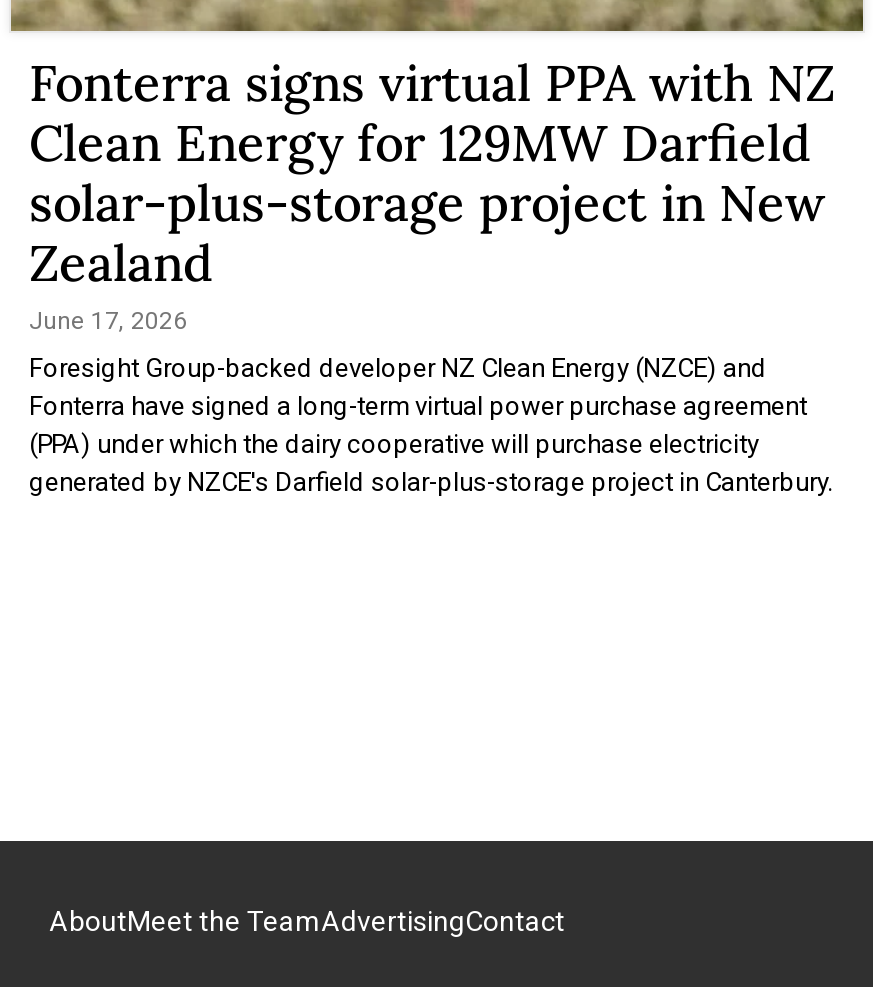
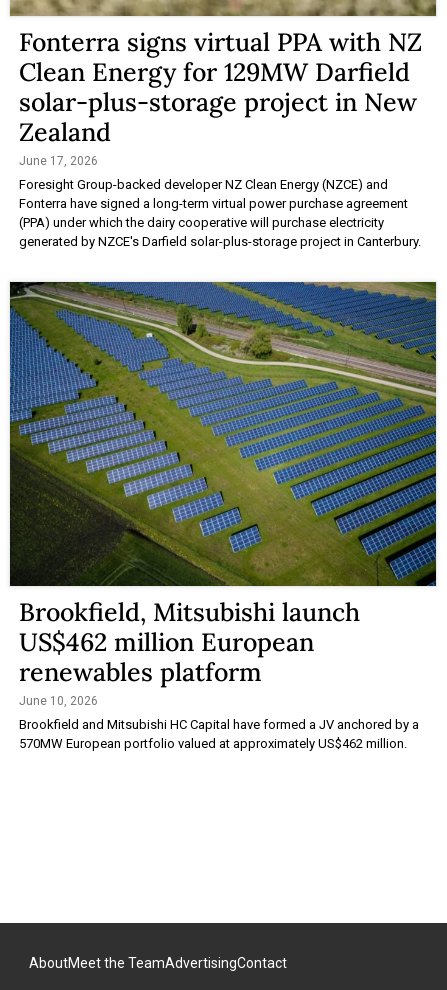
none -> [9,281,437,751] [image] | Brookfield, Mitsubishi launch | US$462 million European | renewables platform | June 10, 2026 | Brookfield and Mitsubishi HC Capital have formed a JV anchored by a | 570MW European portfolio valued at approximately US$462 million.

